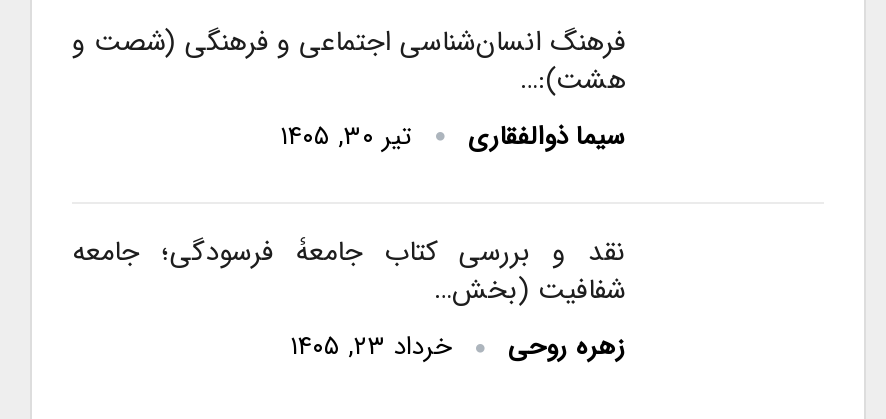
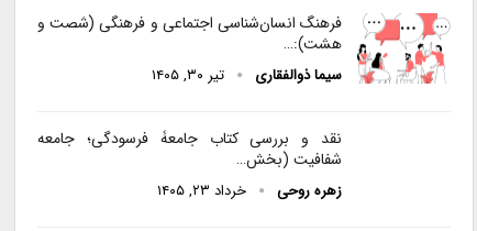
none -> [356,12,451,85] [image]

